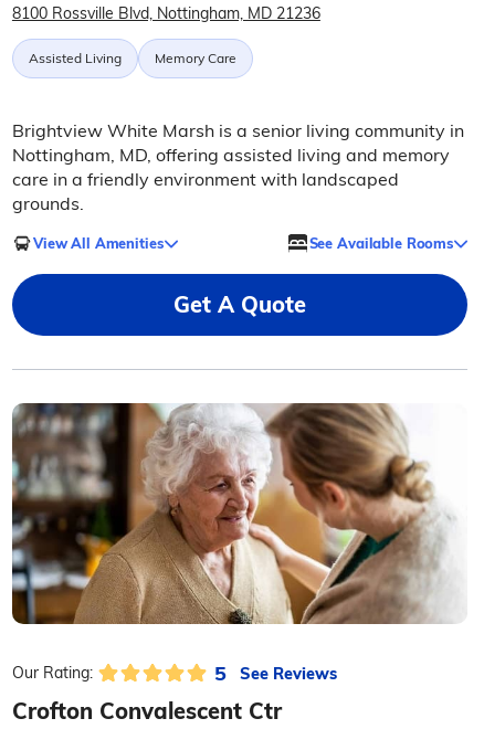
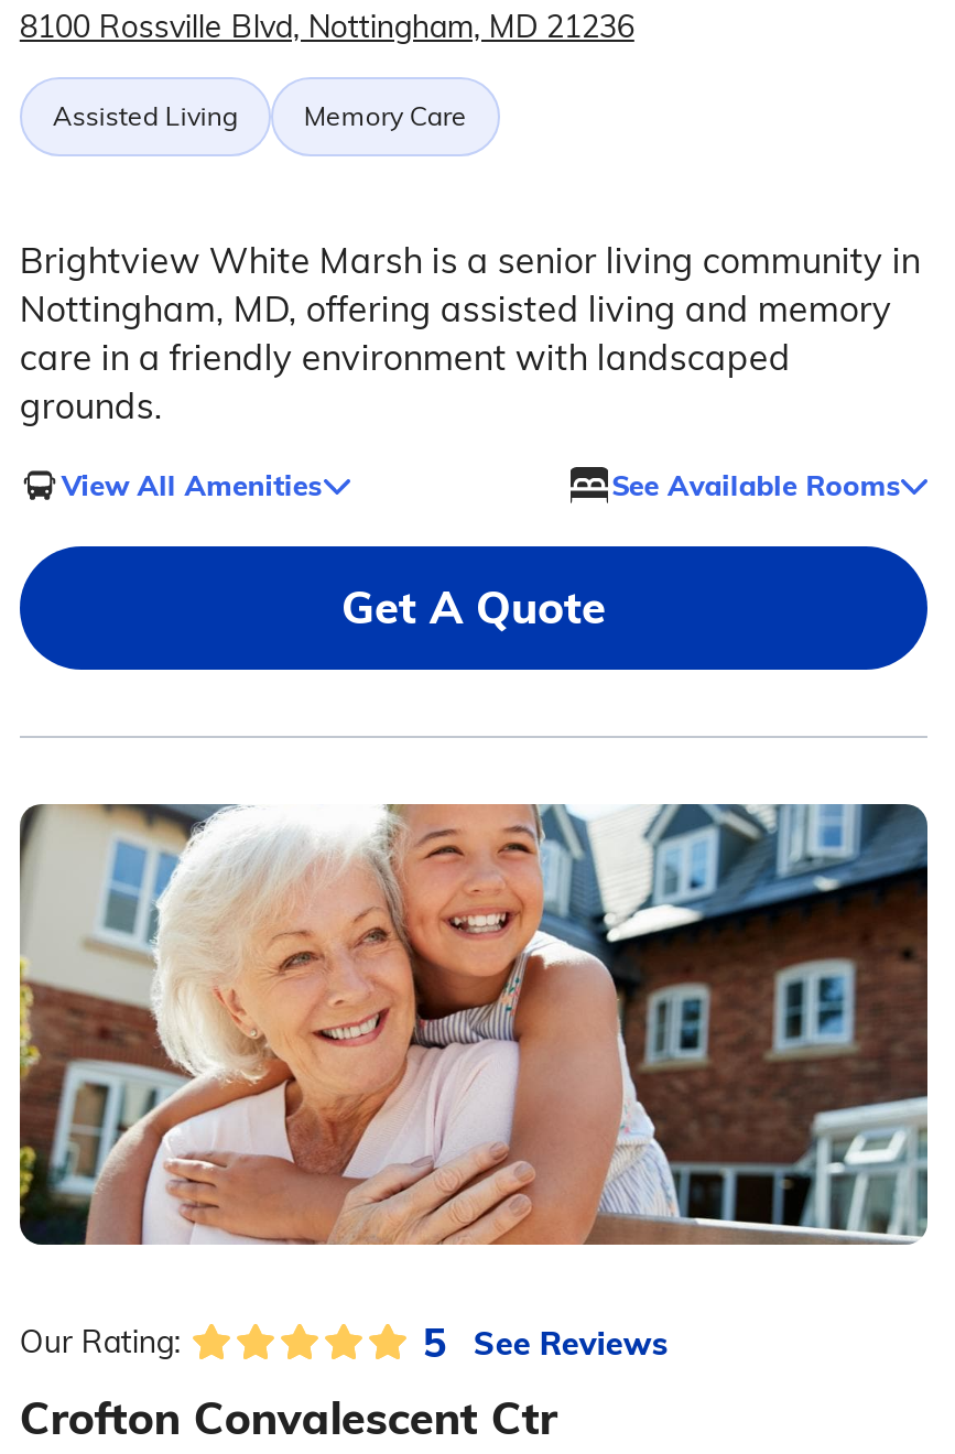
[11,402,467,625] [image] -> [18,802,930,1247] [image]

